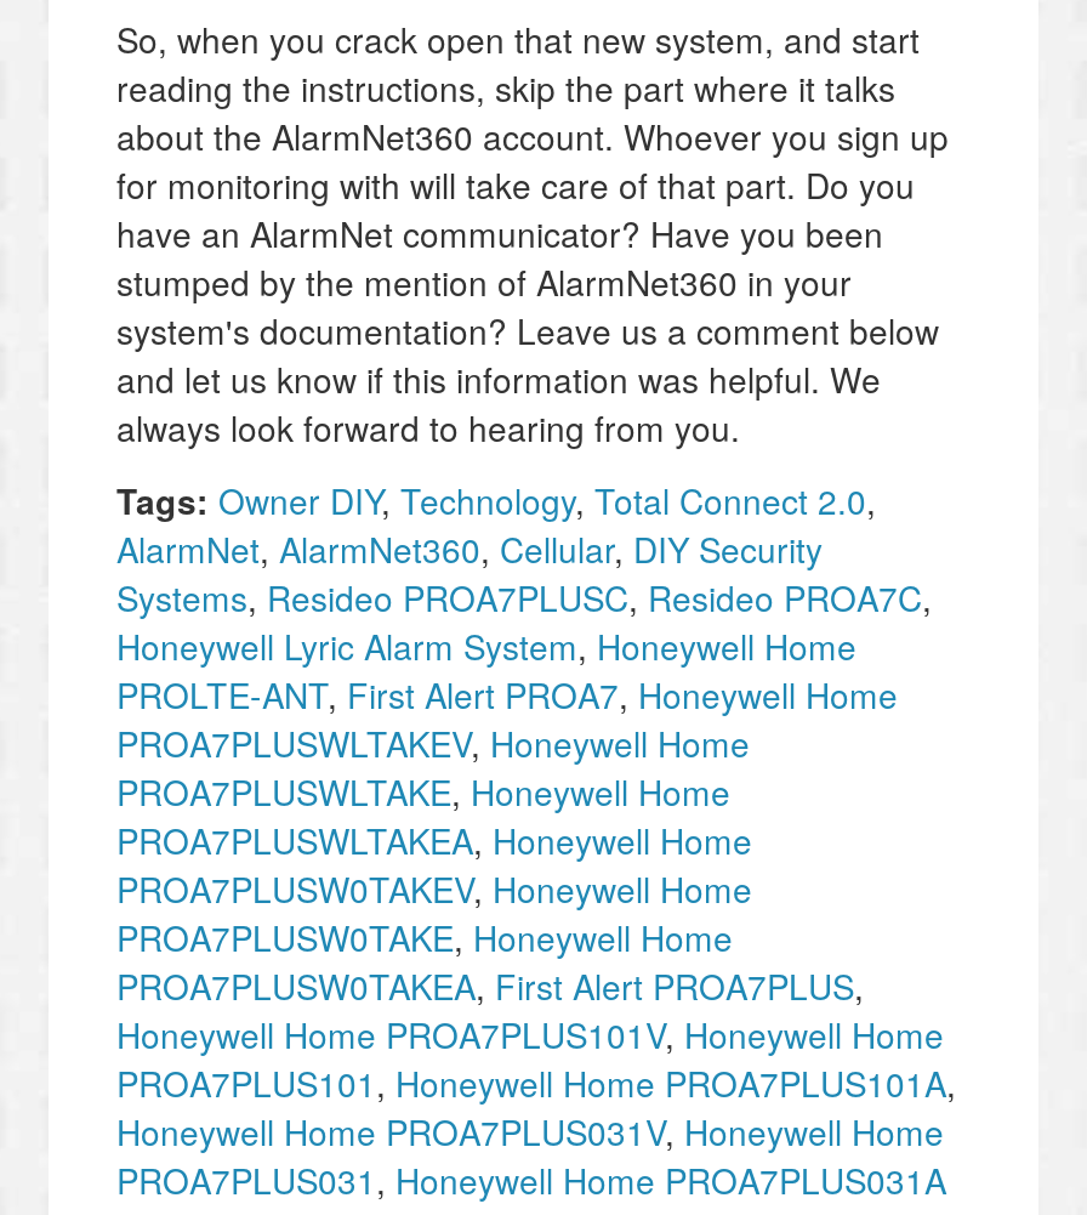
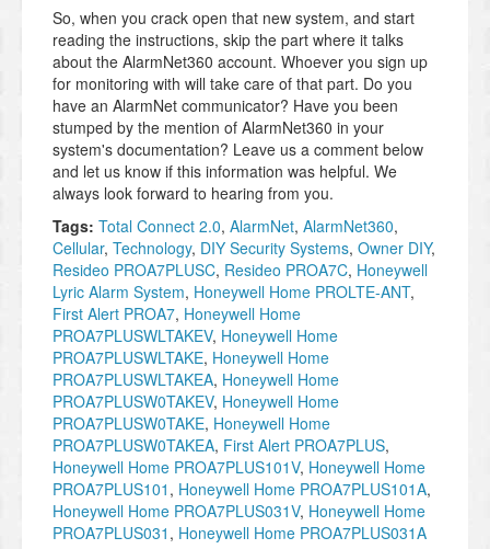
[116,476,932,719] Tags: Owner DIY, Technology, Total Connect 2.0, | AlarmNet, AlarmNet360, Cellular, DIY Security | Systems, Resideo PROA7PLUSC, Resideo PROA7C, | Honeywell Lyric Alarm System, Honeywell Home | PROLTE-ANT, First Alert PROA7, Honeywell Home -> [52,215,435,324] Tags: Total Connect 2.0, AlarmNet, AlarmNet360, | Cellular, Technology, DIY Security Systems, Owner DIY, | Resideo PROA7PLUSC, Resideo PROA7C, Honeywell | Lyric Alarm System, Honeywell Home PROLTE-ANT, | First Alert PROA7, Honeywell Home

